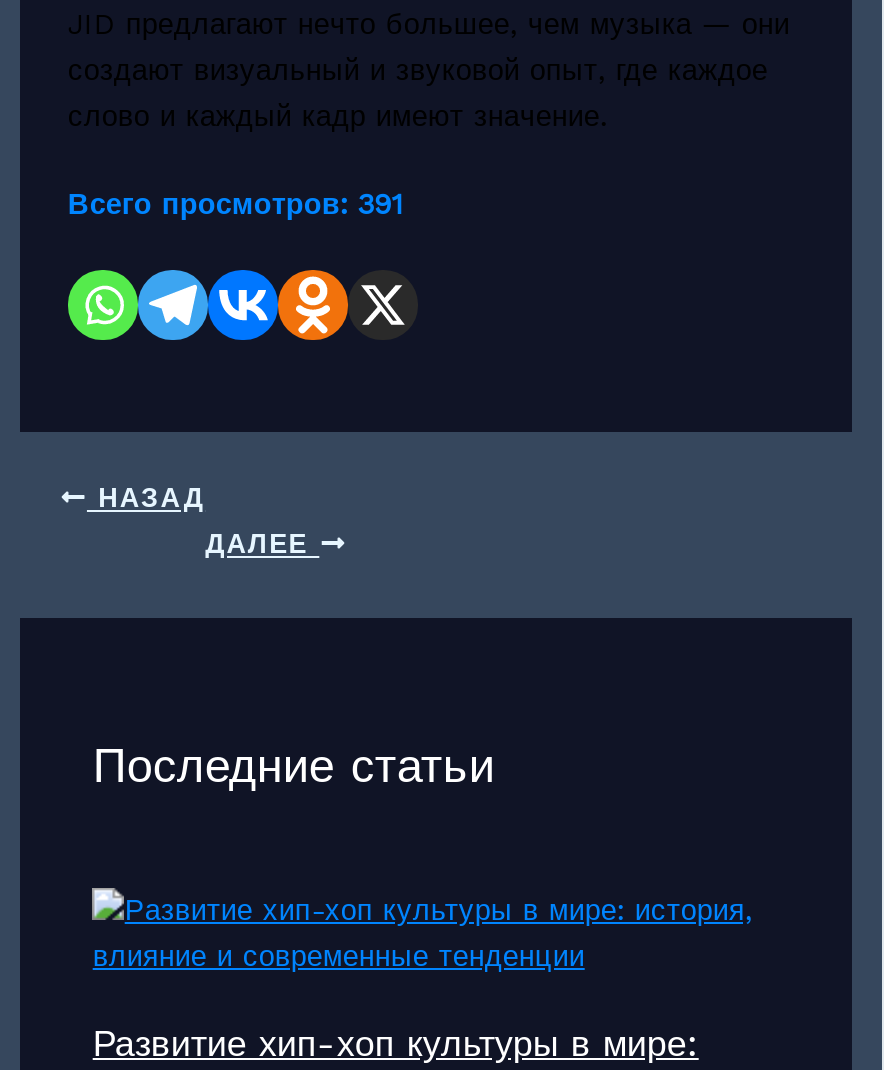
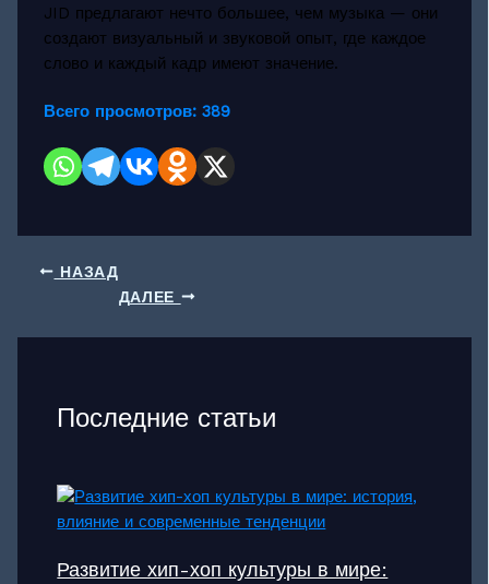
[68,186,402,222] Всего просмотров: 391 -> [44,102,230,121] Всего просмотров: 389

